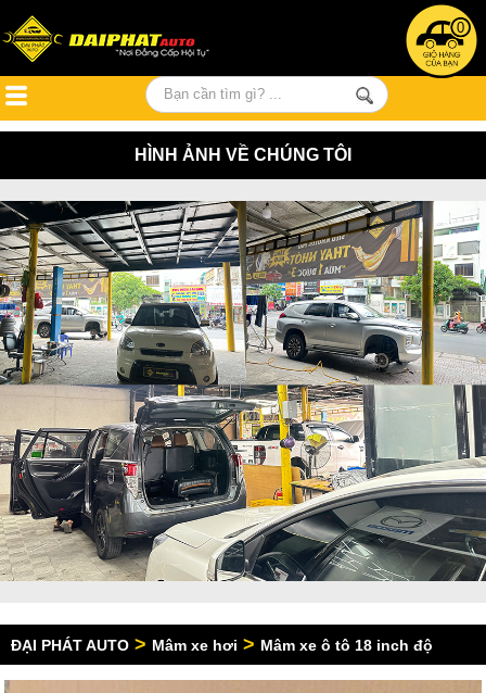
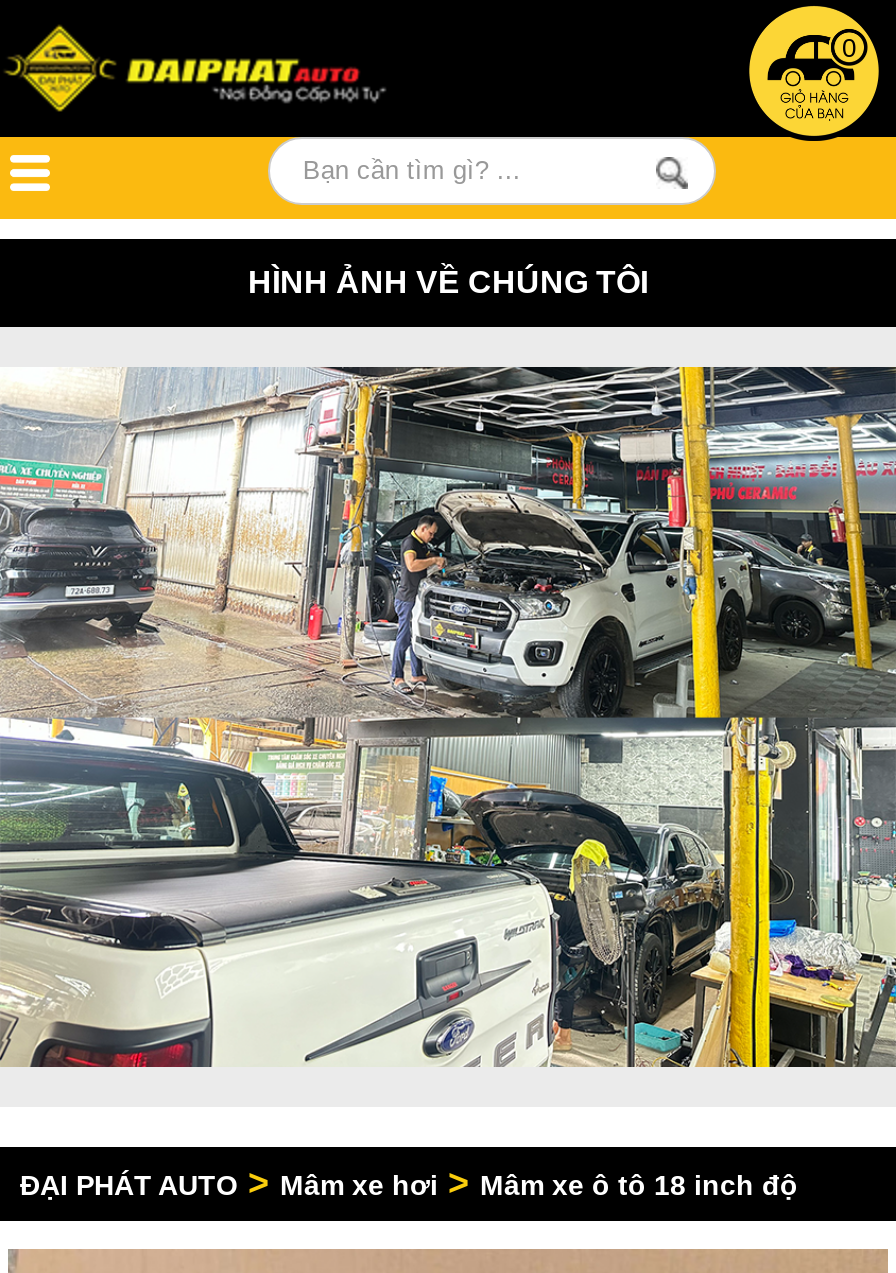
[3,200,483,582] [image] -> [6,365,890,1069] [image]

